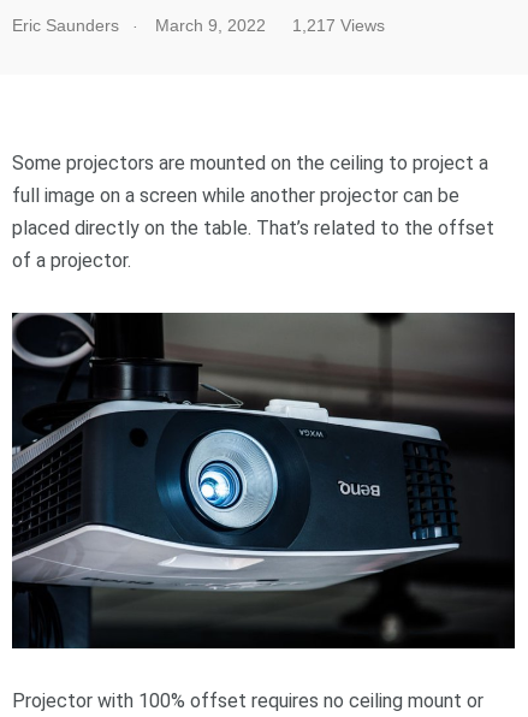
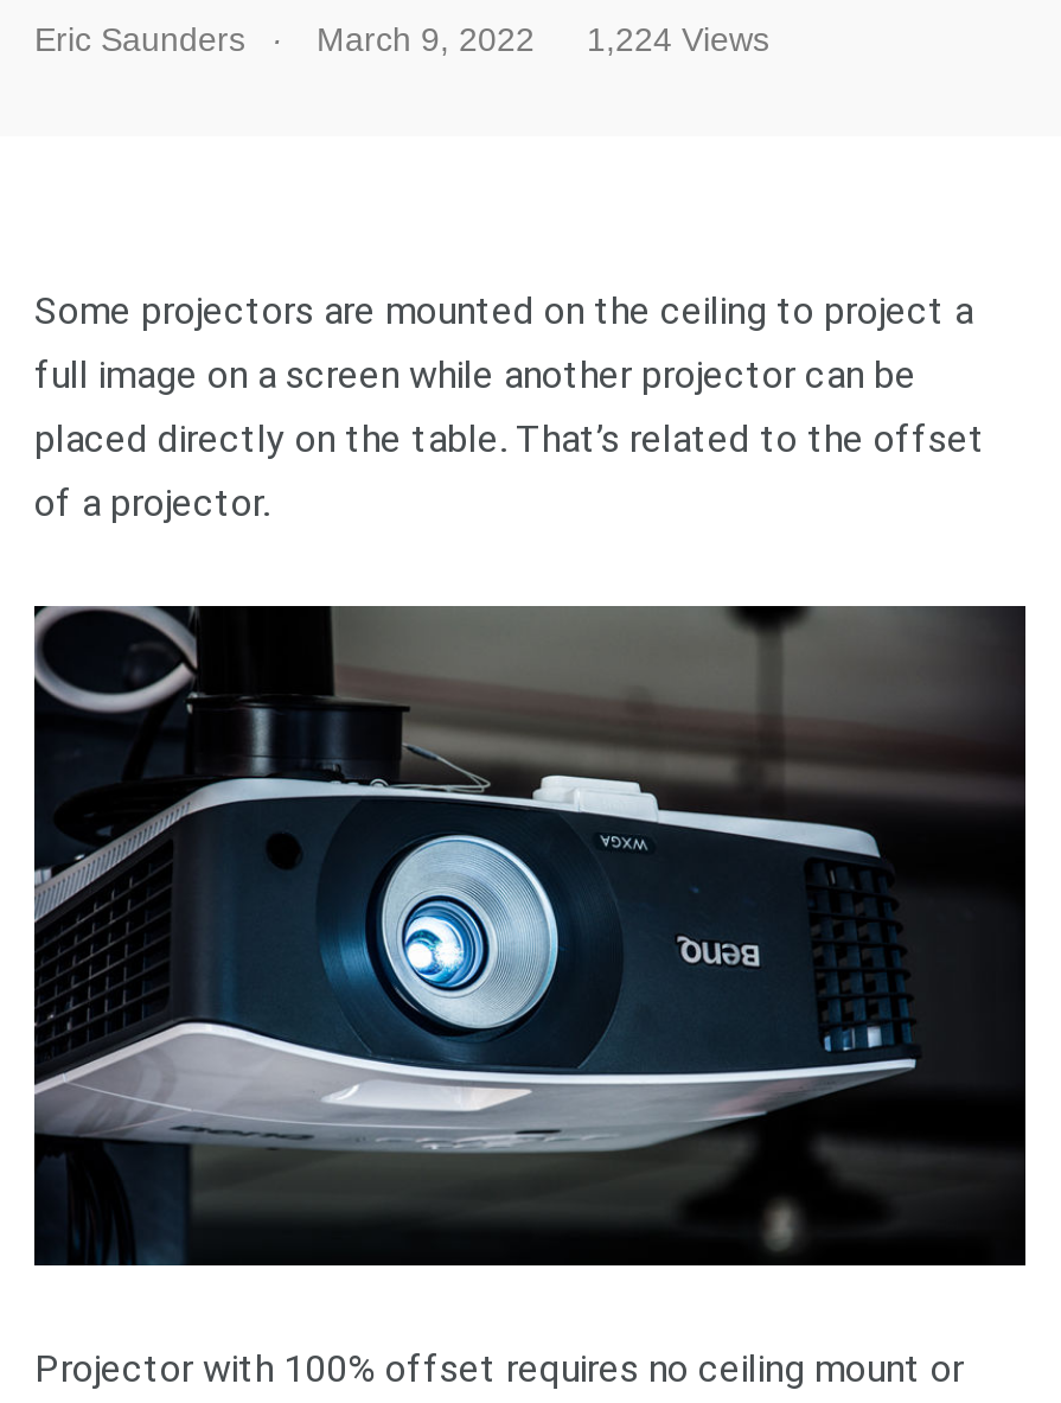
[292,15,385,35] 1,217 Views -> [587,20,769,58] 1,224 Views

